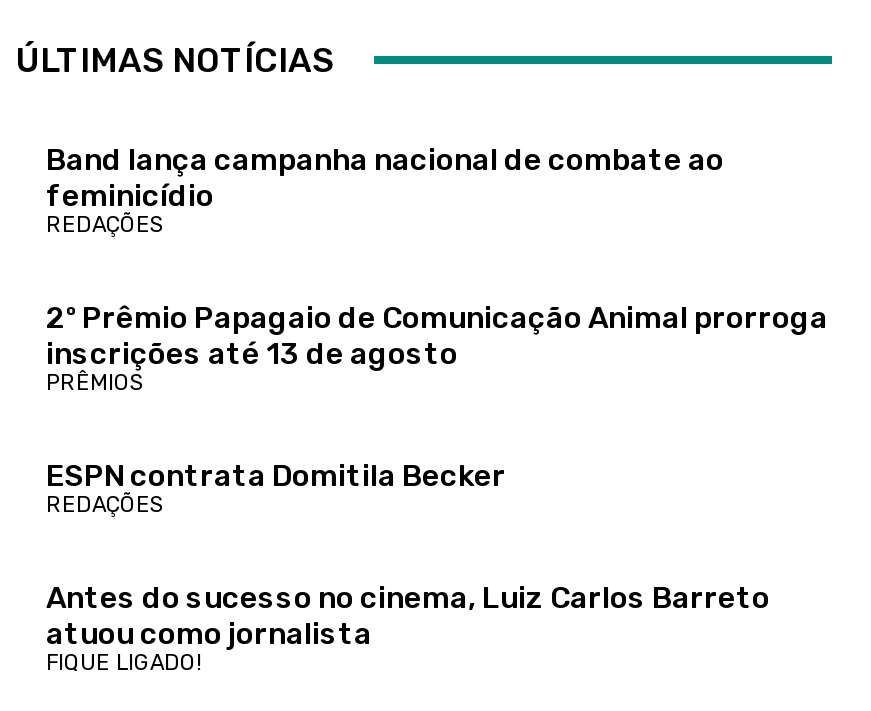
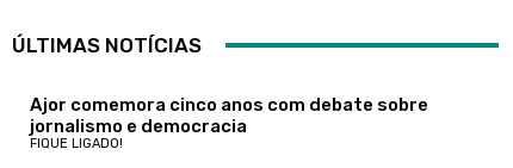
[46,142,828,652] Band lança campanha nacional de combate ao | feminicídio | REDAÇÕES | 2º Prêmio Papagaio de Comunicação Animal prorroga | inscrições até 13 de agosto | PRÊMIOS | ESPN contrata Domitila Becker | REDAÇÕES | Antes do sucesso no cinema, Luiz Carlos Barreto | atuou como jornalista -> [30,94,428,137] Ajor comemora cinco anos com debate sobre | jornalismo e democracia

